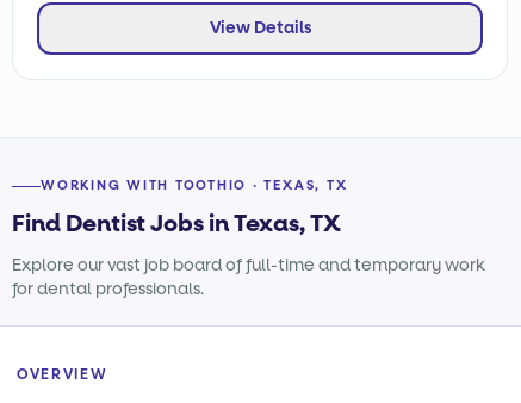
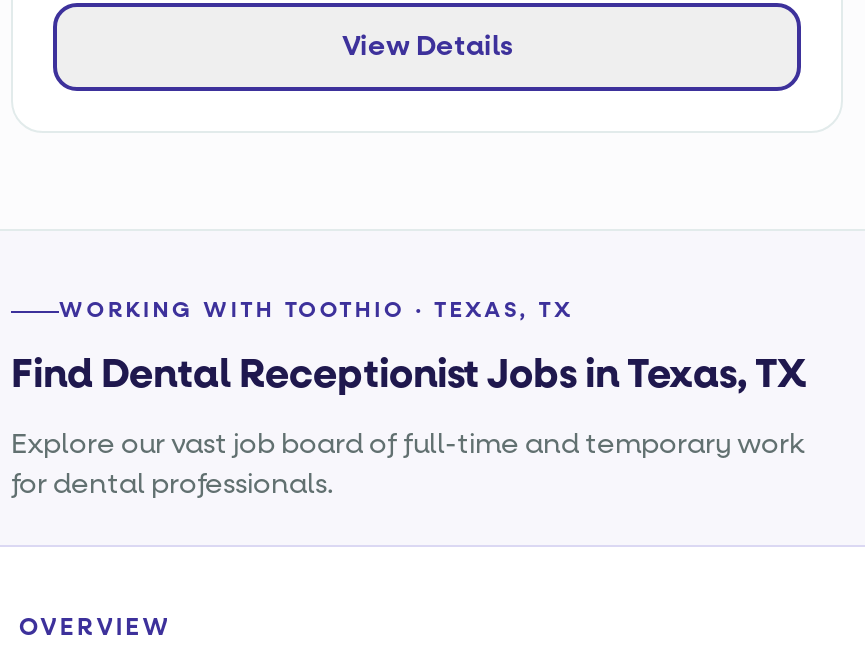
[12,209,340,240] Find Dentist Jobs in Texas, TX -> [11,349,805,401] Find Dental Receptionist Jobs in Texas, TX

